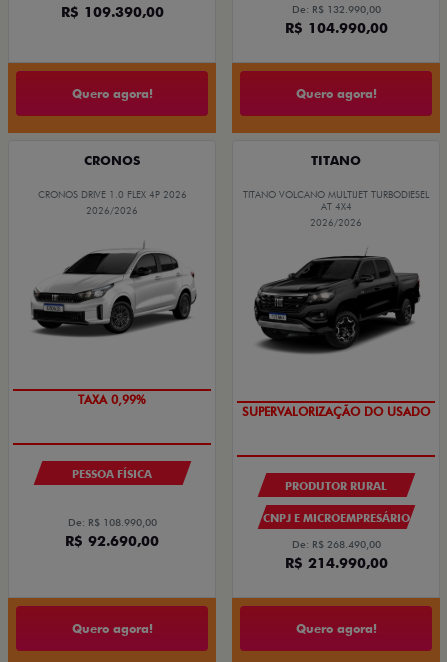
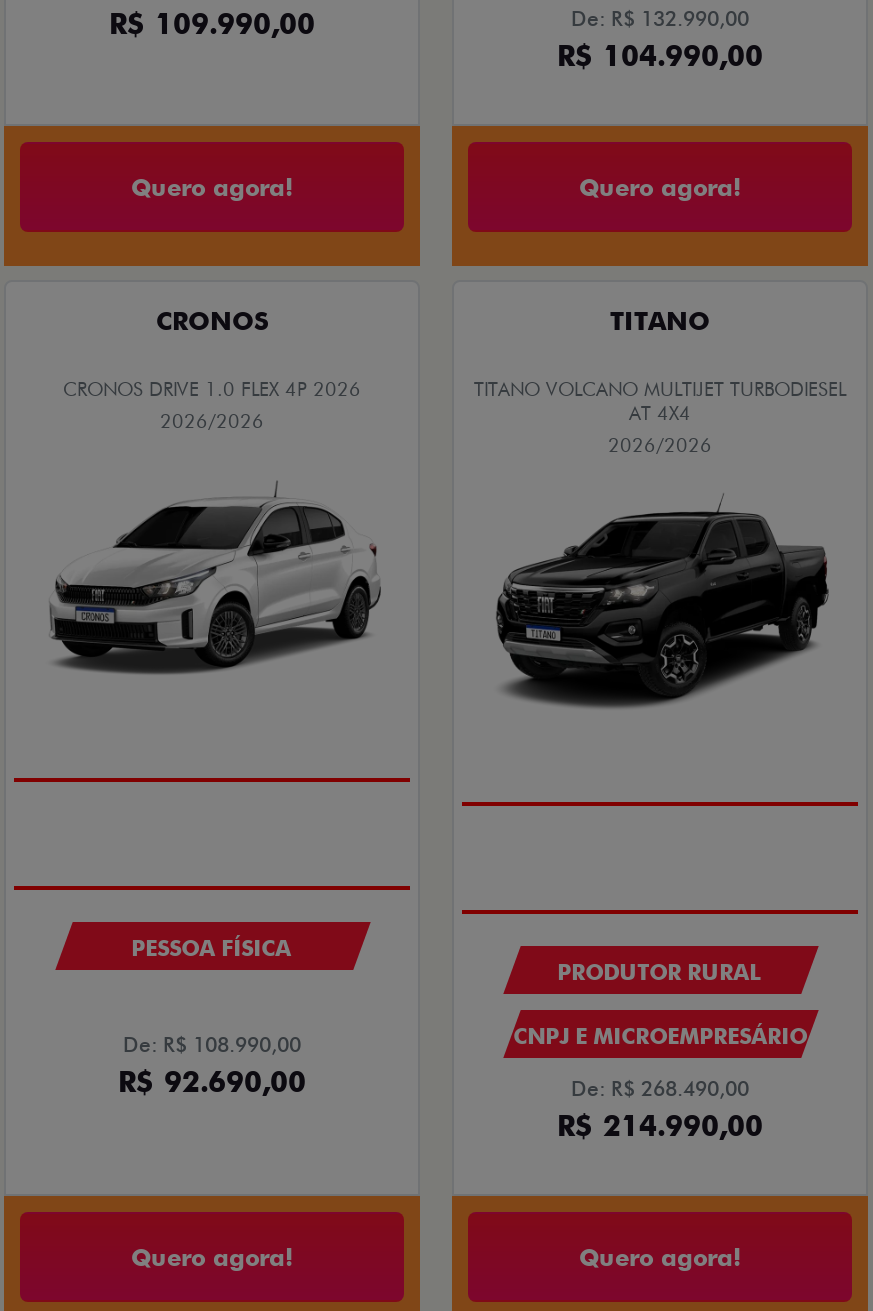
[60,3,163,20] R$ 109.390,00 -> [109,6,315,40] R$ 109.990,00
[78,392,146,407] TAXA 0,99% -> none
[242,404,430,419] SUPERVALORIZAÇÃO DO USADO -> none

